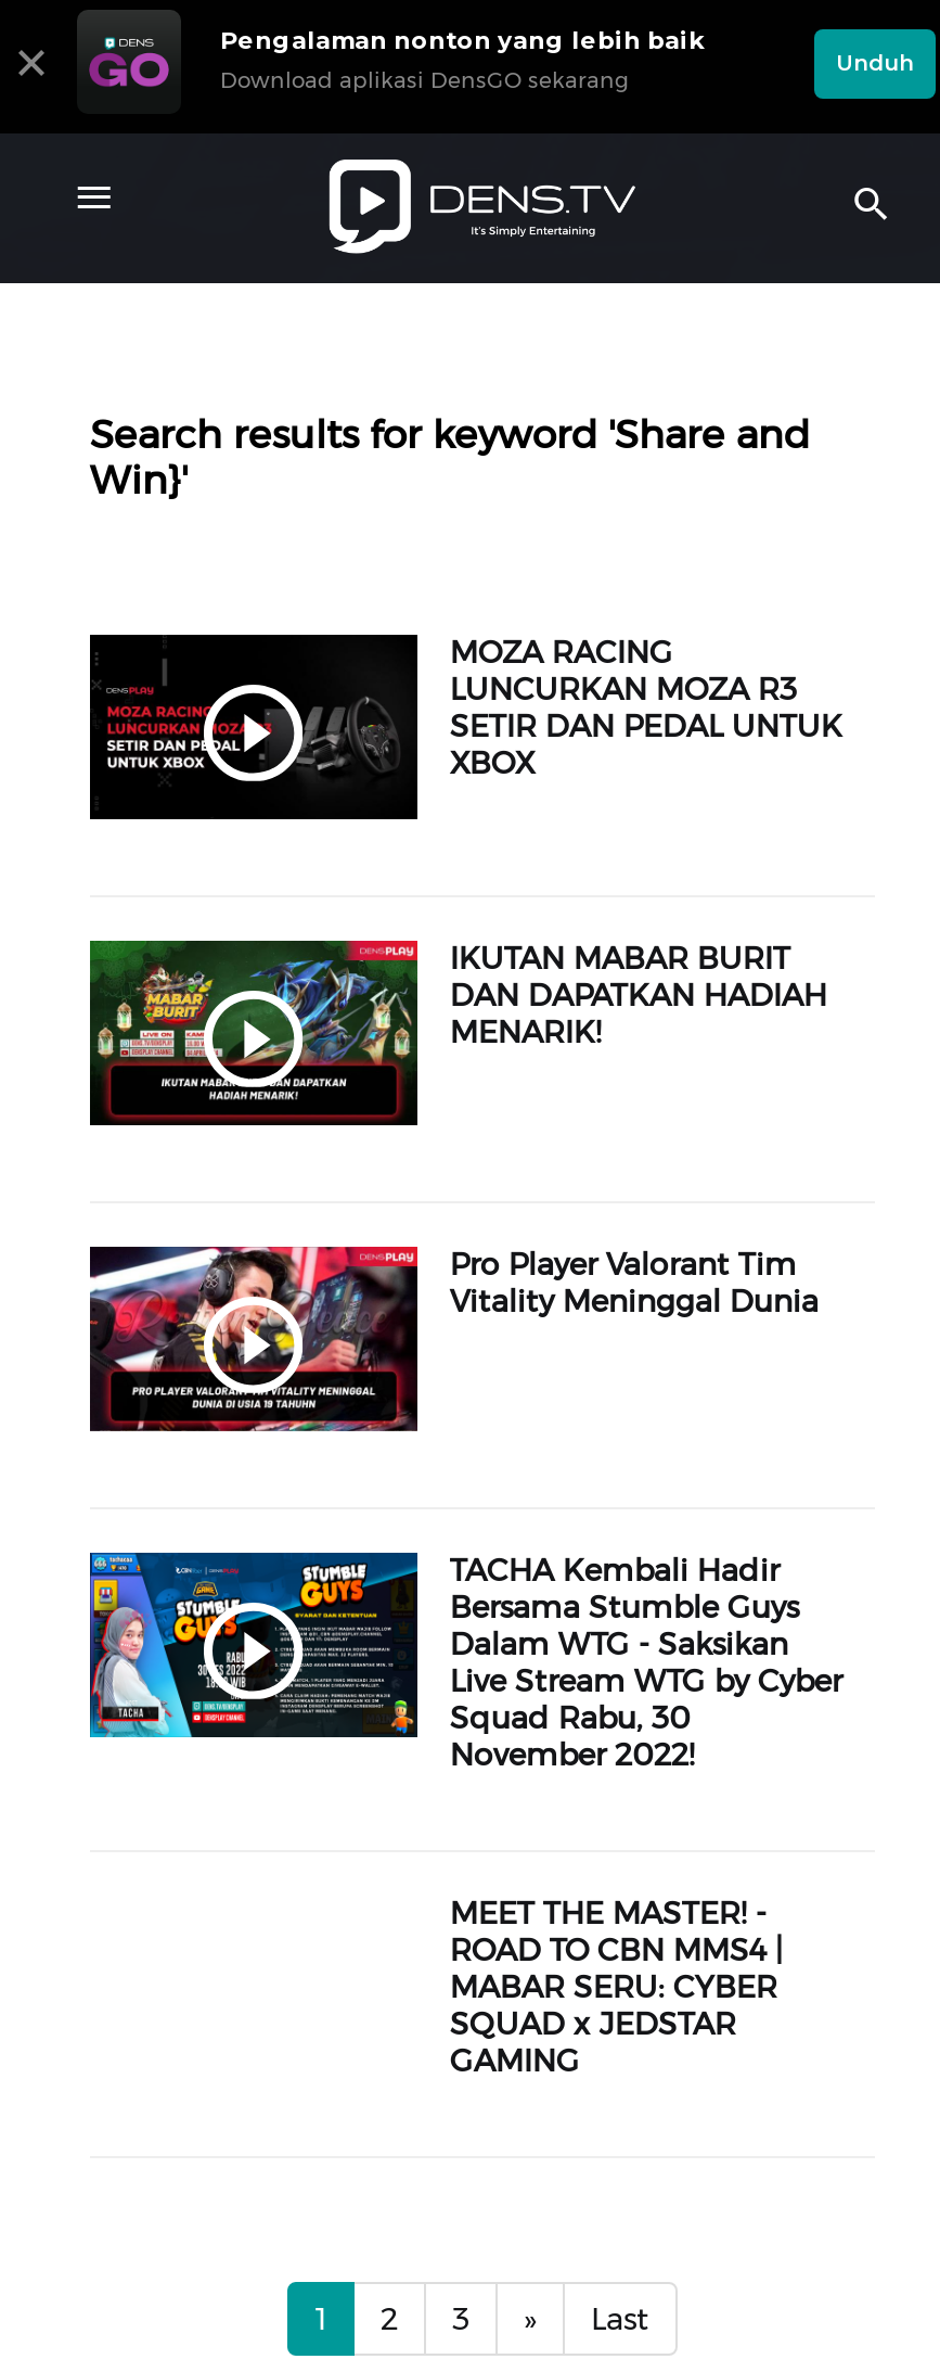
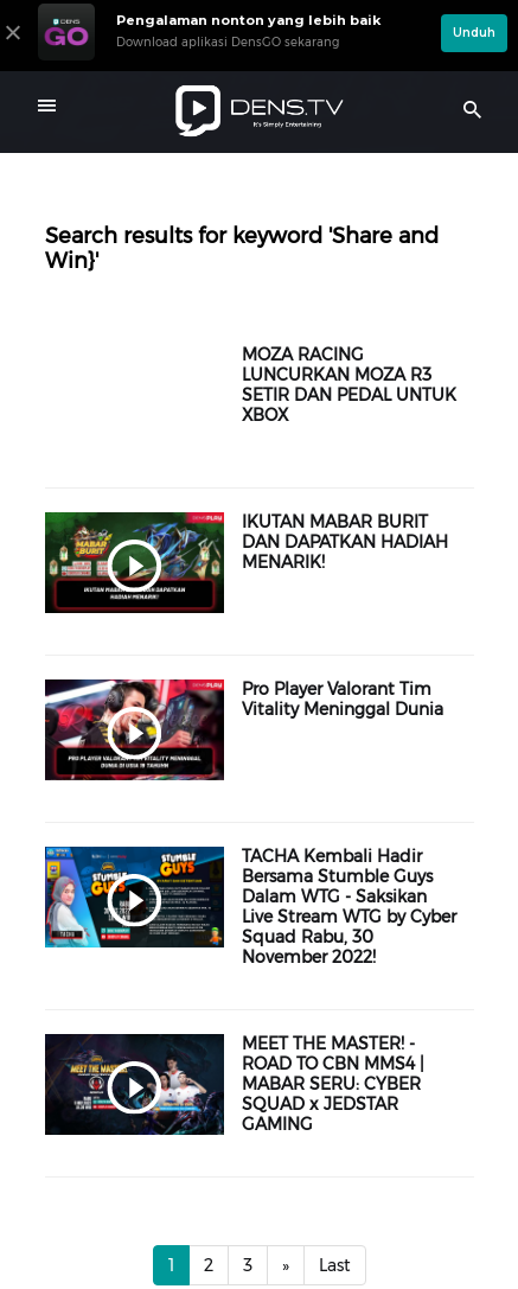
[88,633,420,821] [image] -> none
none -> [44,1033,225,1136] [image]

